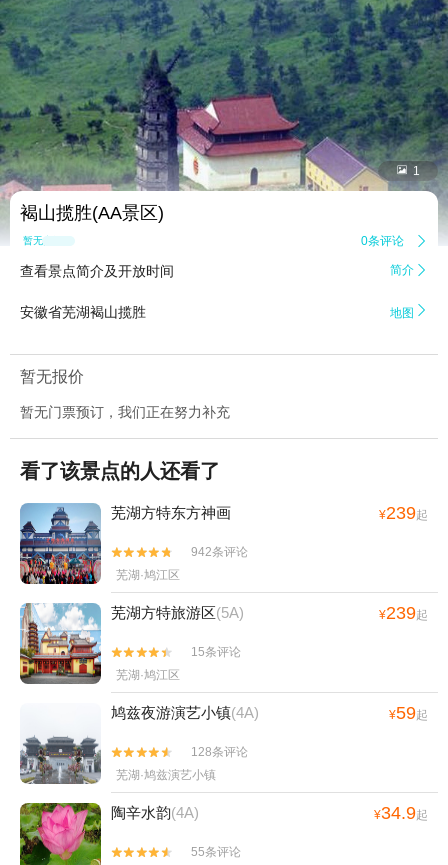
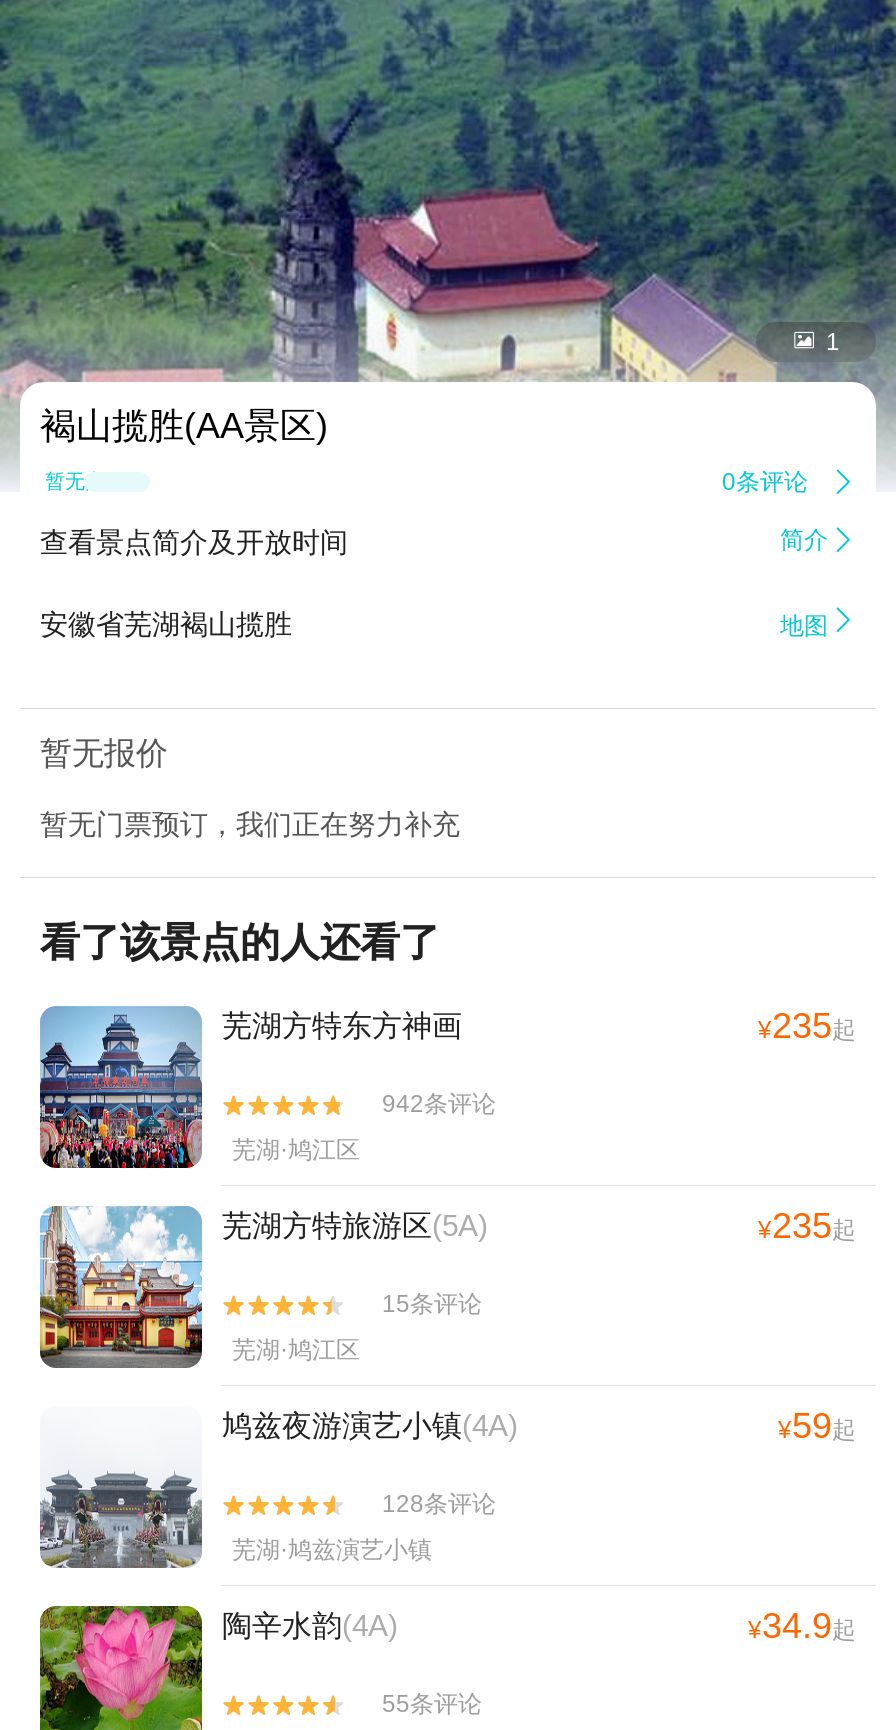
[379,503,428,523] ¥239起 -> [758,1007,856,1047] ¥235起
[379,603,428,623] ¥239起 -> [758,1207,856,1247] ¥235起

